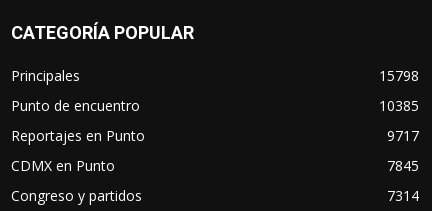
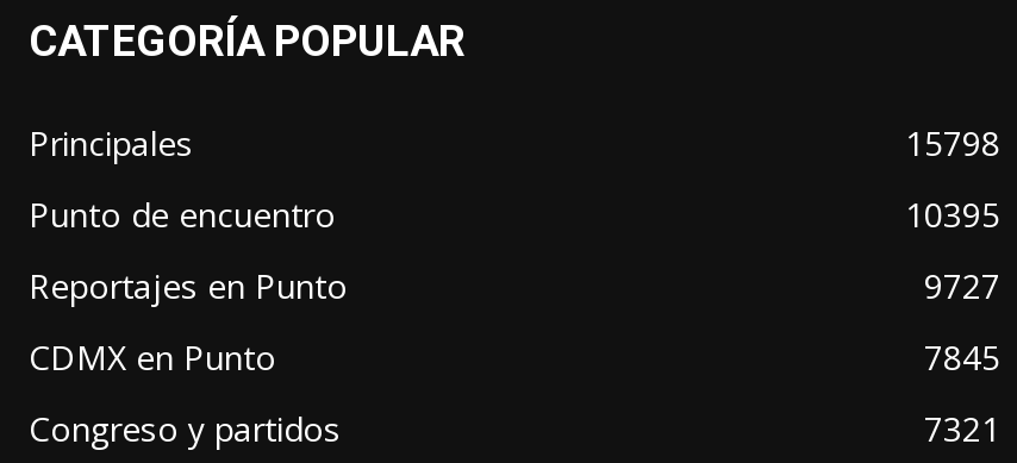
[379,96,419,115] 10385 -> [905,192,1000,237] 10395
[387,126,419,145] 9717 -> [924,264,1000,309] 9727
[387,186,419,205] 7314 -> [924,406,1000,452] 7321

